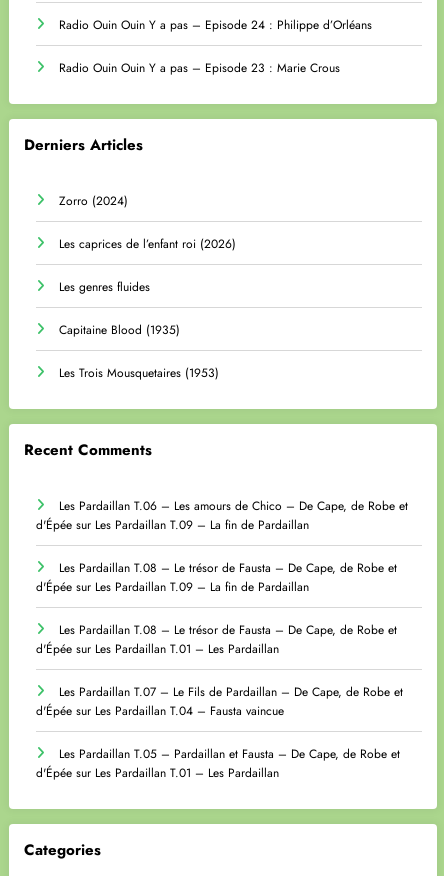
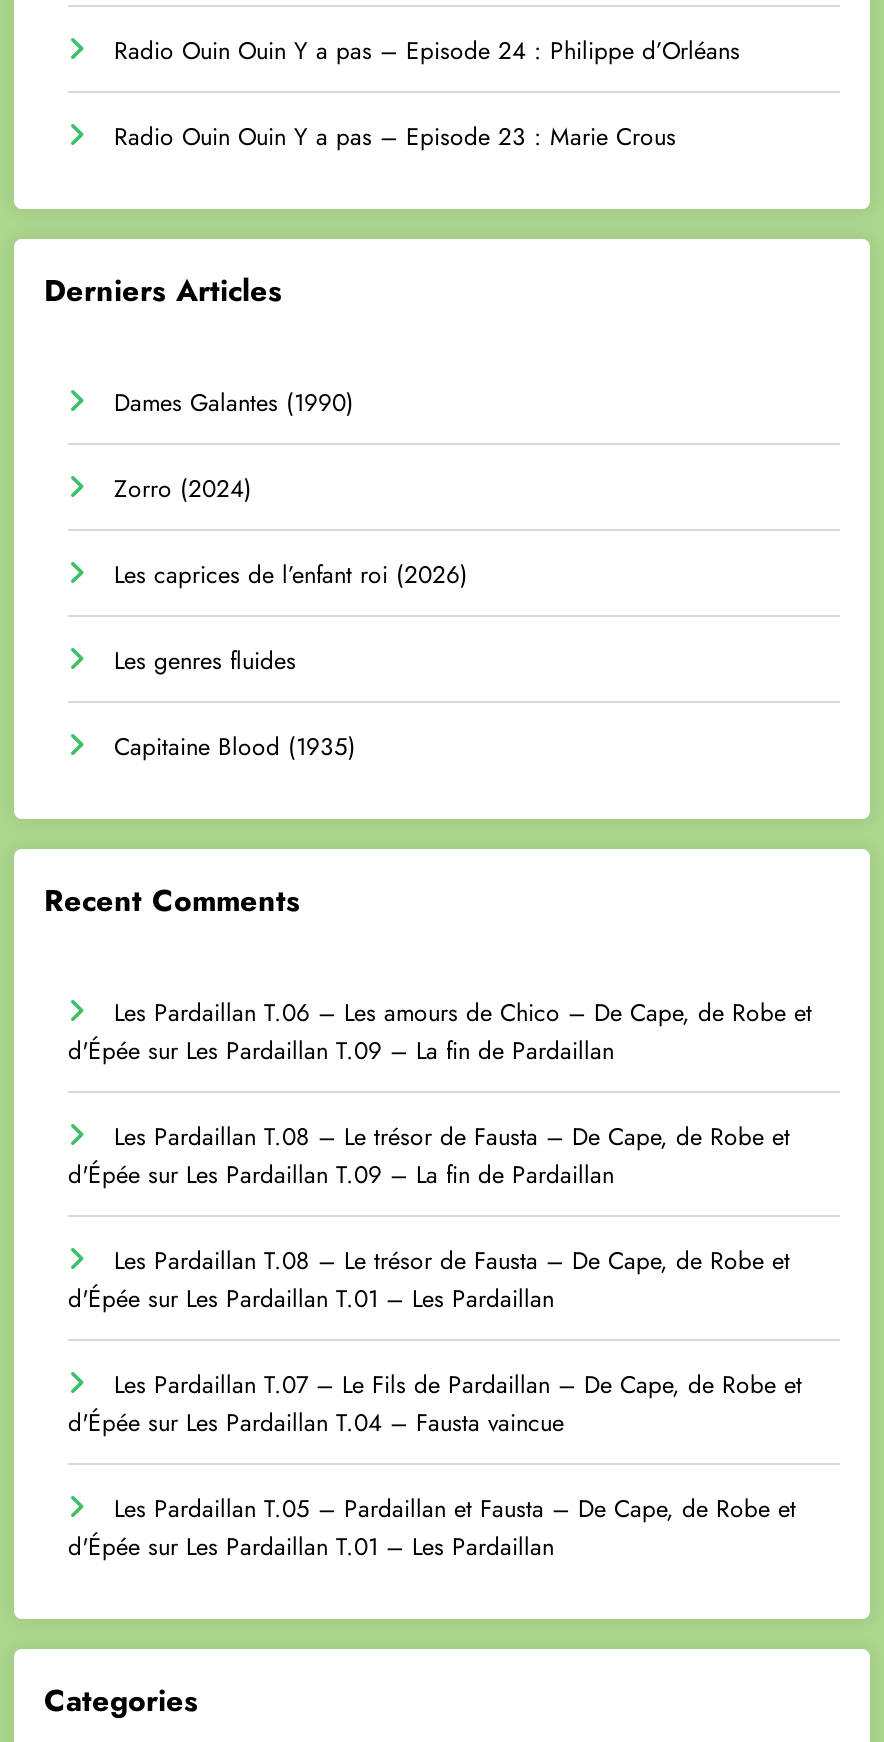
none -> [114,385,354,421] Dames Galantes (1990)
moved [59,192,236,339] -> [114,471,468,765]: Zorro (2024) | Les caprices de l’enfant roi (2026) | Les genres fluides | Capitaine Blood (1935)
[59,364,219,382] Les Trois Mousquetaires (1953) -> none

